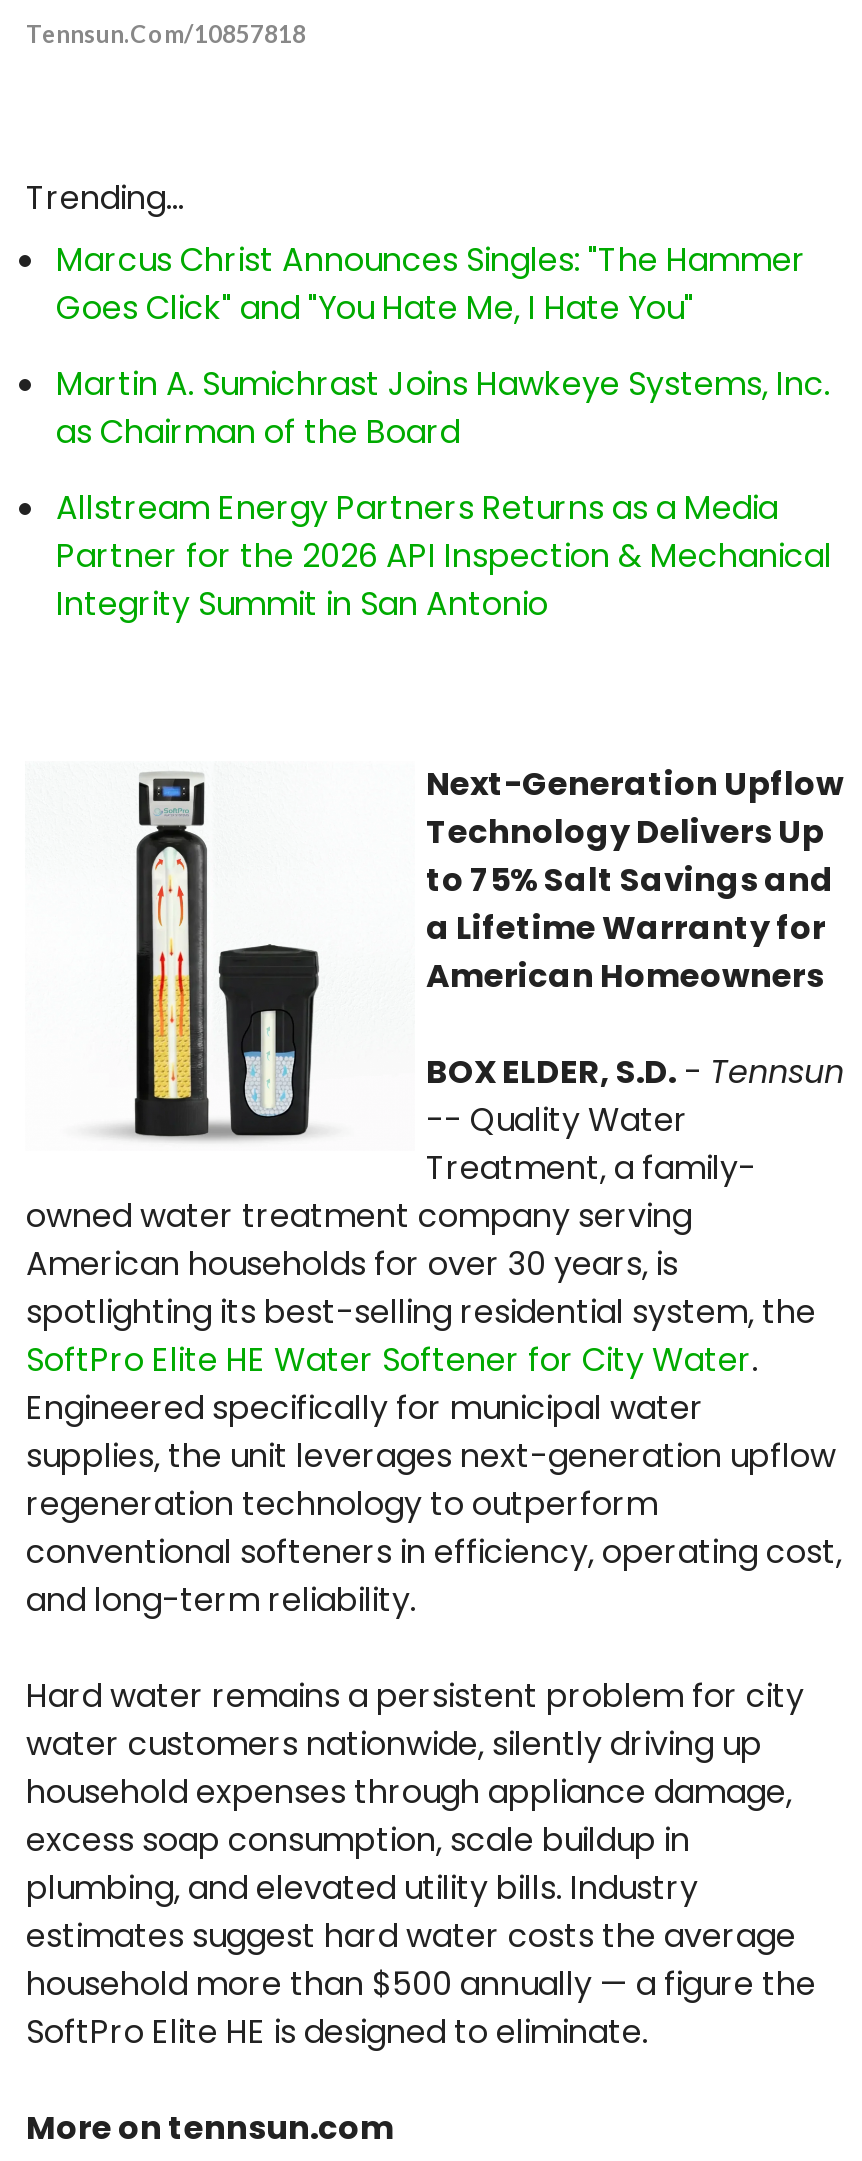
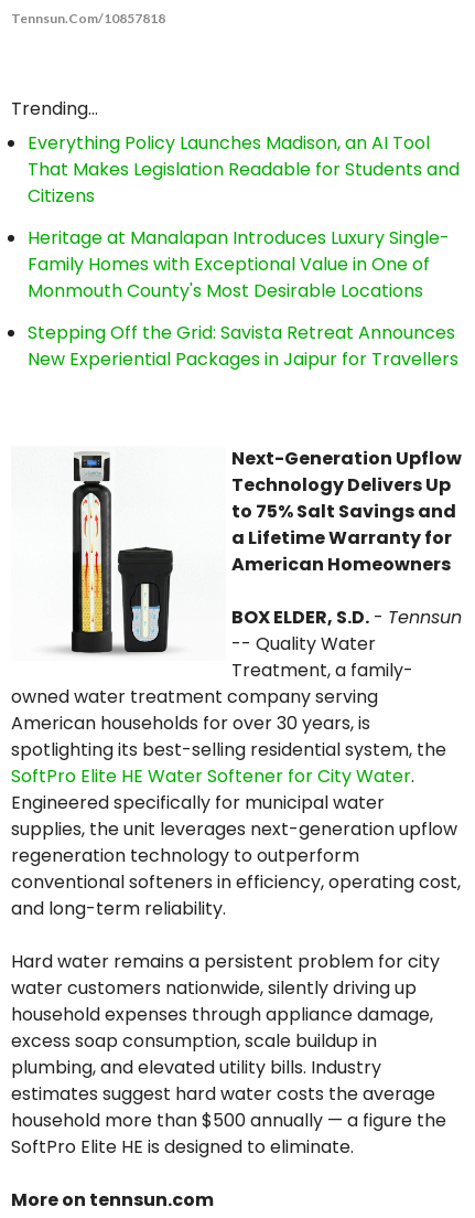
[56,237,806,331] Marcus Christ Announces Singles: "The Hammer | Goes Click" and "You Hate Me, I Hate You" -> [28,130,460,209] Everything Policy Launches Madison, an AI Tool | That Makes Legislation Readable for Students and | Citizens
[56,361,830,455] Martin A. Sumichrast Joins Hawkeye Systems, Inc. | as Chairman of the Board -> [28,225,450,303] Heritage at Manalapan Introduces Luxury Single- | Family Homes with Exceptional Value in One of | Monmouth County's Most Desirable Locations
[56,485,832,627] Allstream Energy Partners Returns as a Media | Partner for the 2026 API Inspection & Mechanical | Integrity Summit in San Antonio -> [28,320,459,372] Stepping Off the Grid: Savista Retreat Announces | New Experiential Packages in Jaipur for Travellers

